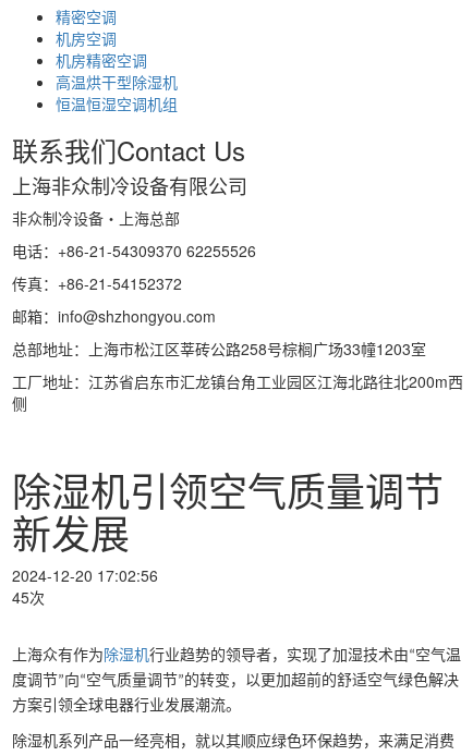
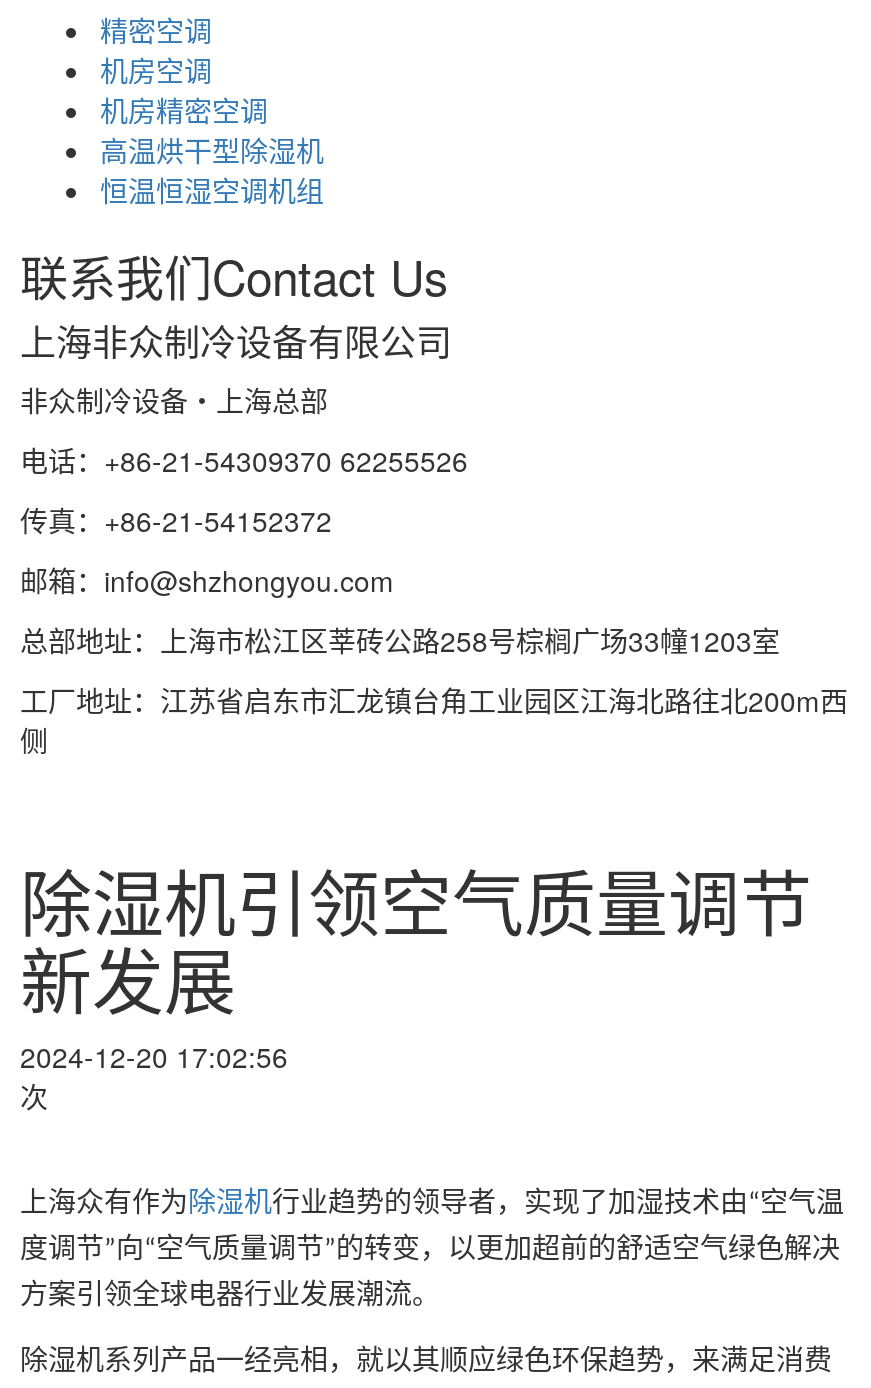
[12,586,45,608] 45次 -> [20,1075,48,1115] 次

